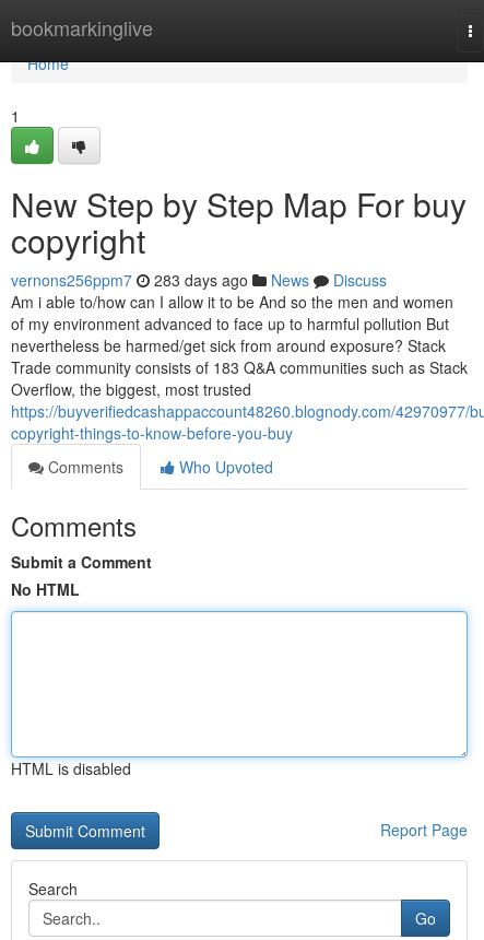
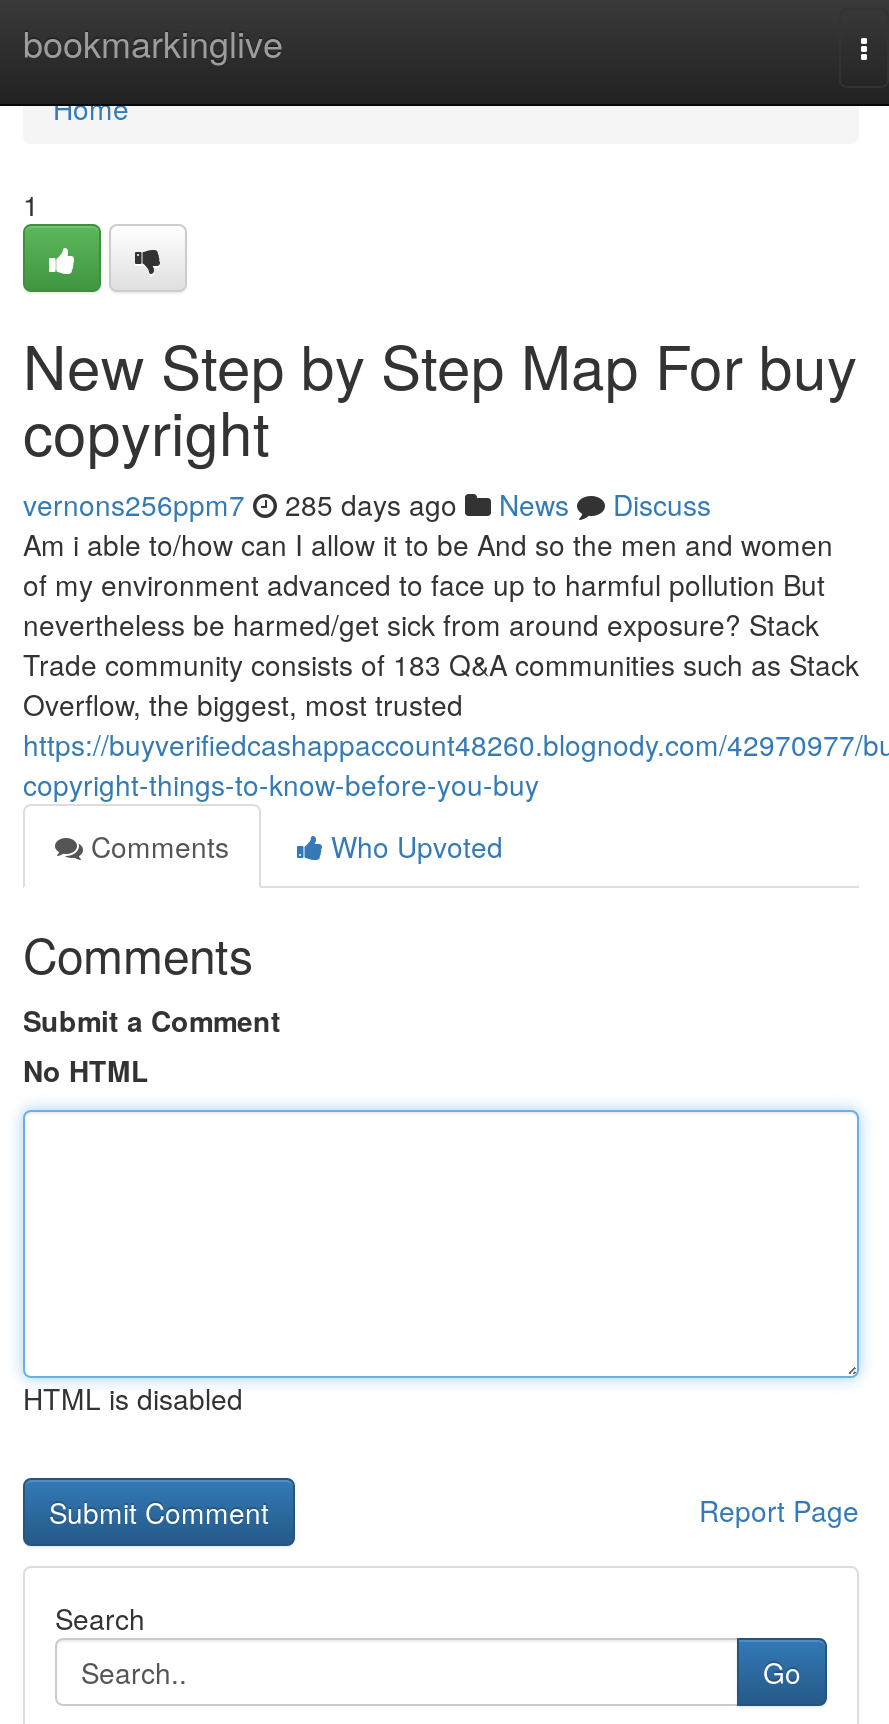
[11,269,387,291] vernons256ppm7 283 days ago News Discuss -> [23,484,711,524] vernons256ppm7 285 days ago News Discuss

